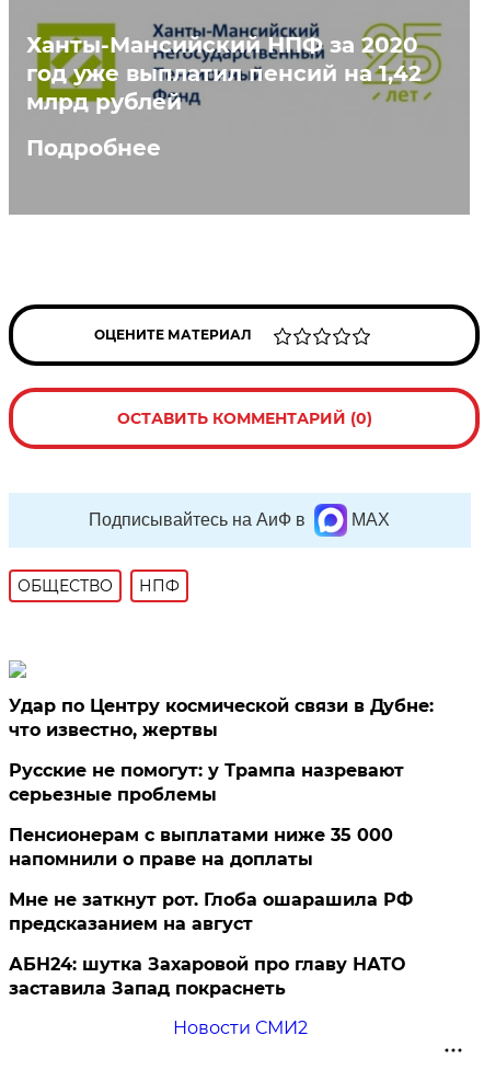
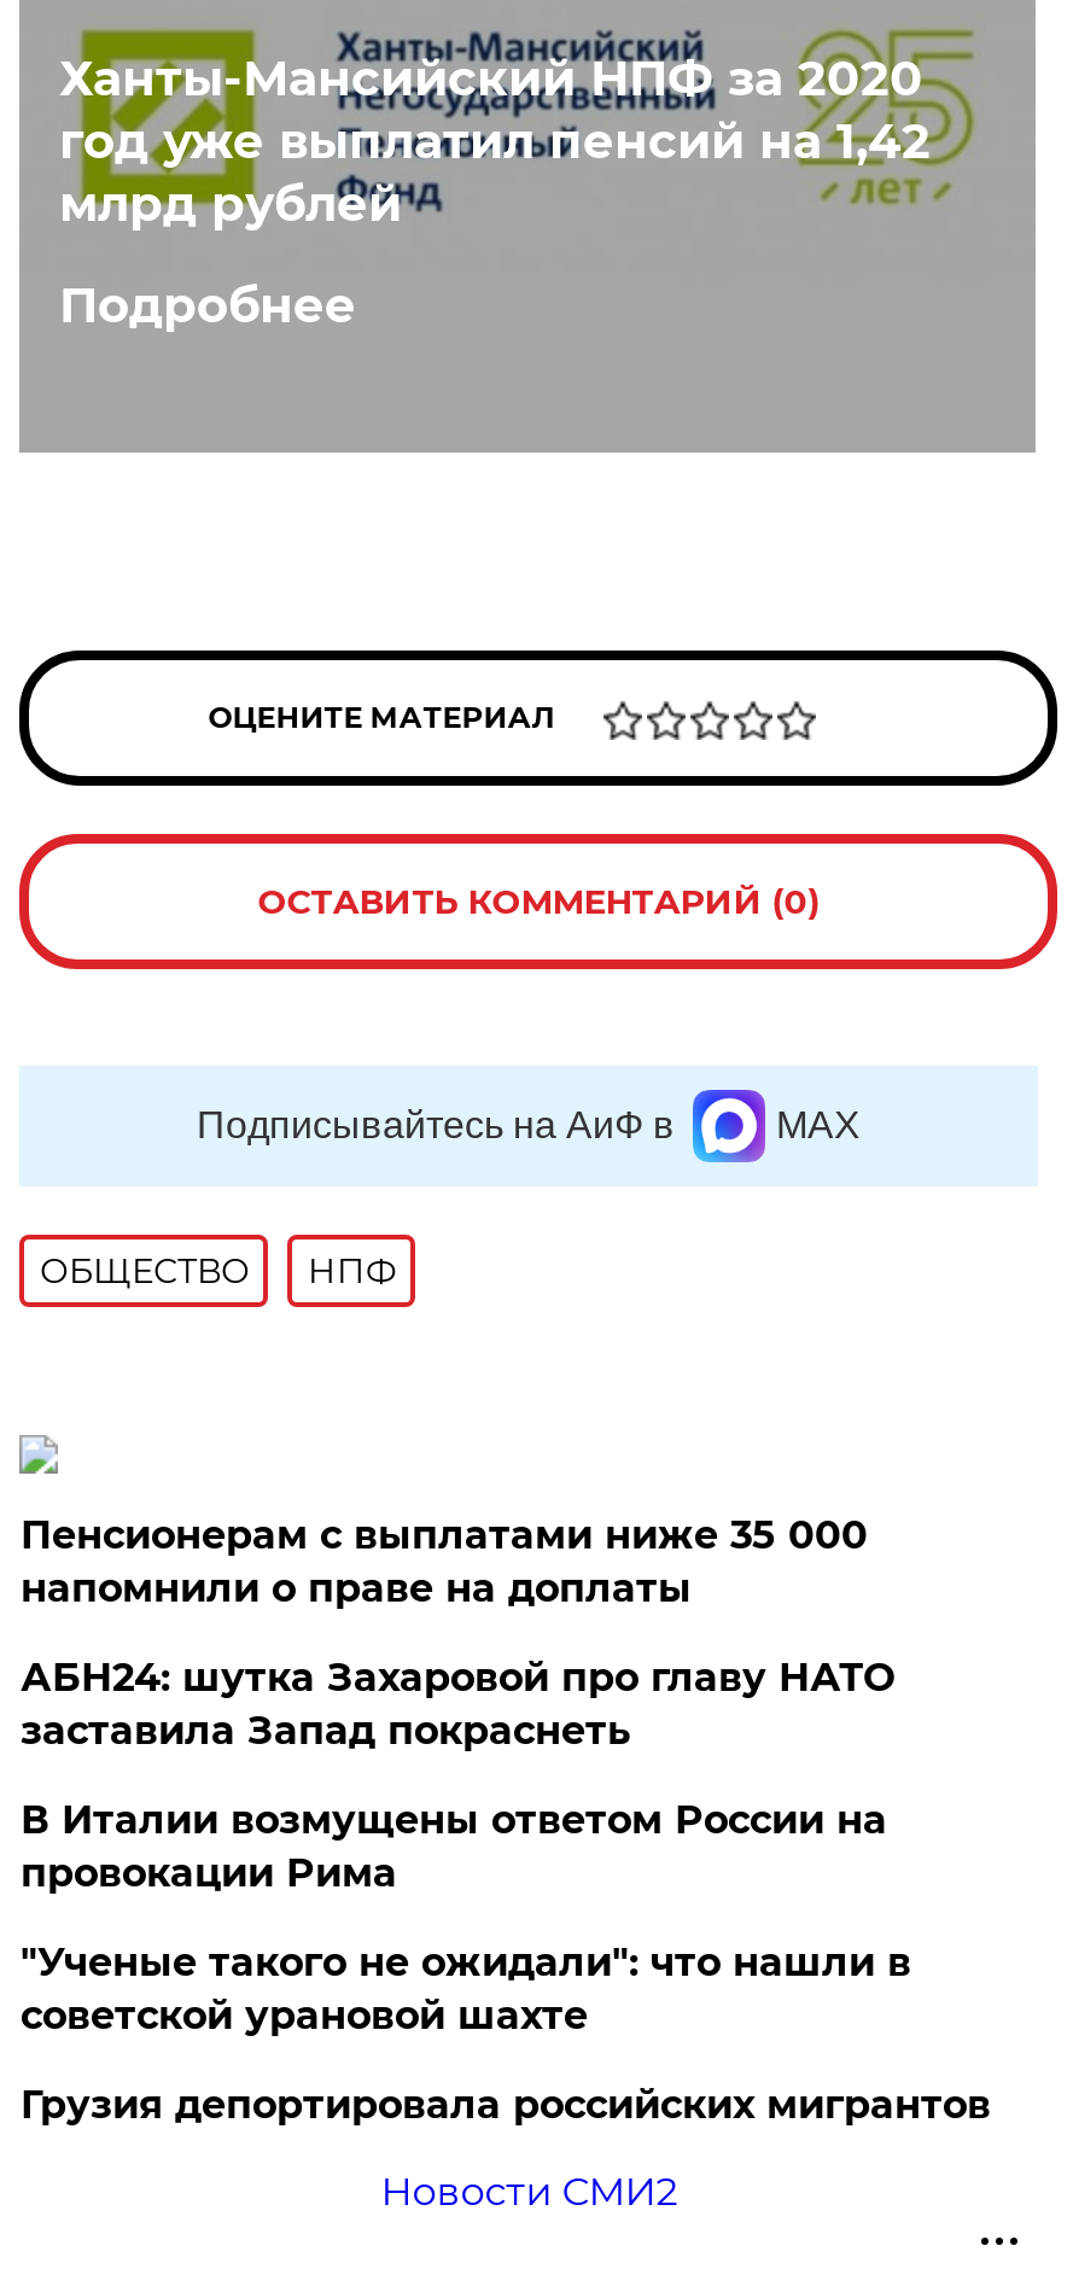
[9,695,434,805] Удар по Центру космической связи в Дубне: | что известно, жертвы | Русские не помогут: у Трампа назревают | серьезные проблемы -> none
moved [9,825,394,869] -> [20,1512,868,1611]: Пенсионерам с выплатами ниже 35 000 | напомнили о праве на доплаты
[9,889,413,934] Мне не заткнут рот. Глоба ошарашила РФ | предсказанием на август -> none
moved [9,954,406,999] -> [20,1654,894,1753]: АБН24: шутка Захаровой про главу НАТО | заставила Запад покраснеть
none -> [20,1797,991,2128] В Италии возмущены ответом России на | провокации Рима | "Ученые такого не ожидали": что нашли в | советской урановой шахте | Грузия депортировала российских мигрантов

